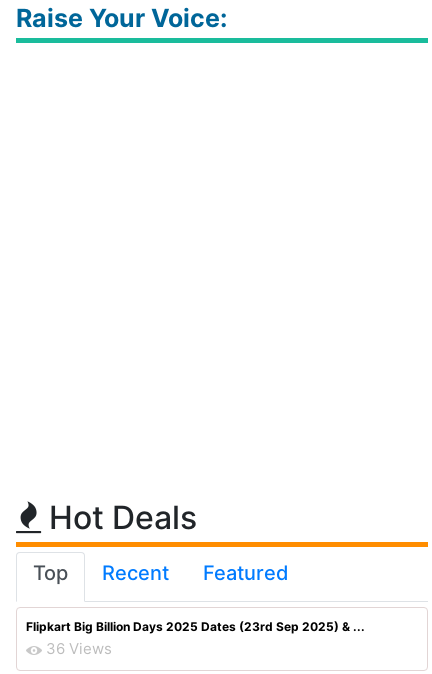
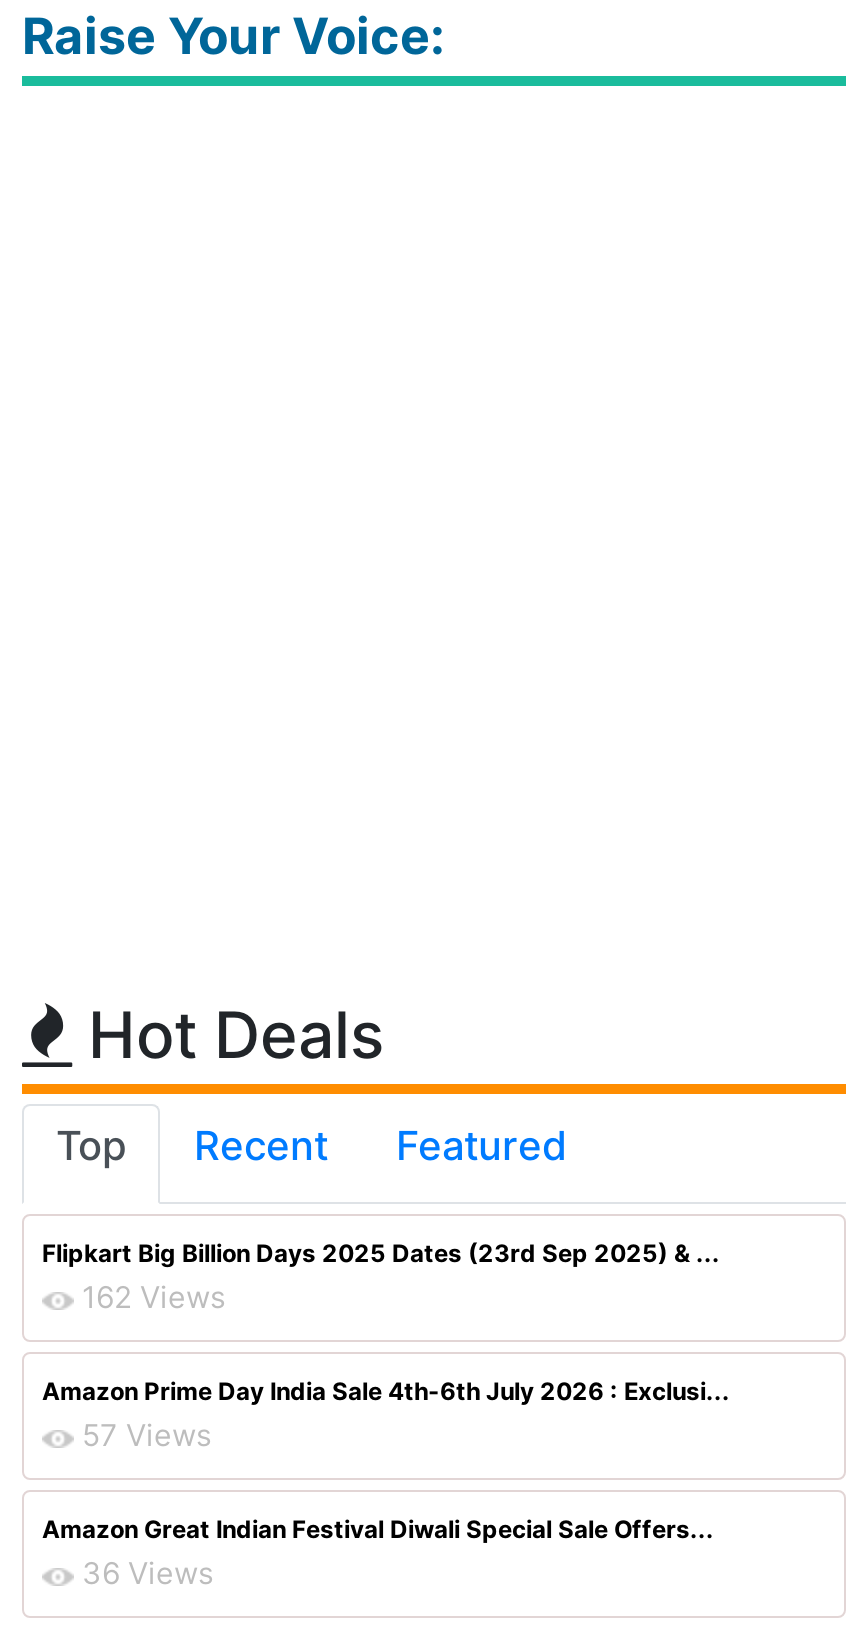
none -> [42,1278,730,1544] 162 Views | Amazon Prime Day India Sale 4th-6th July 2026 : Exclusi... | 57 Views | Amazon Great Indian Festival Diwali Special Sale Offers...

